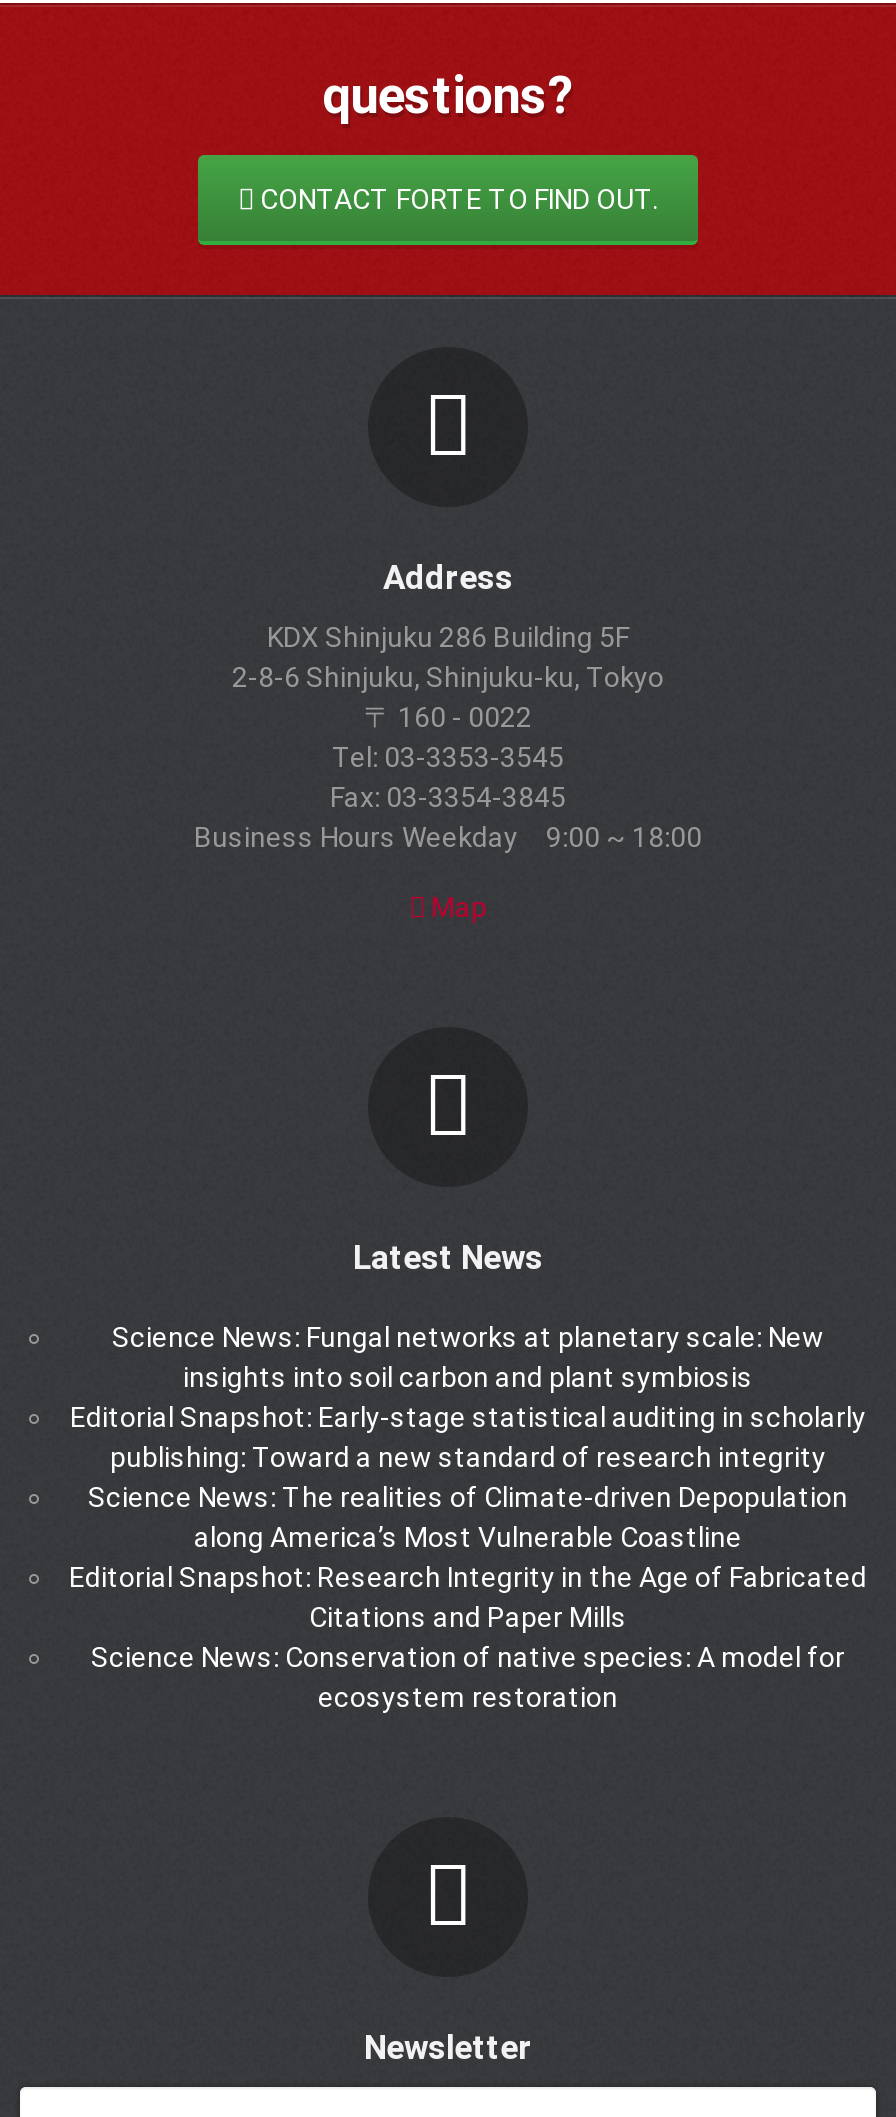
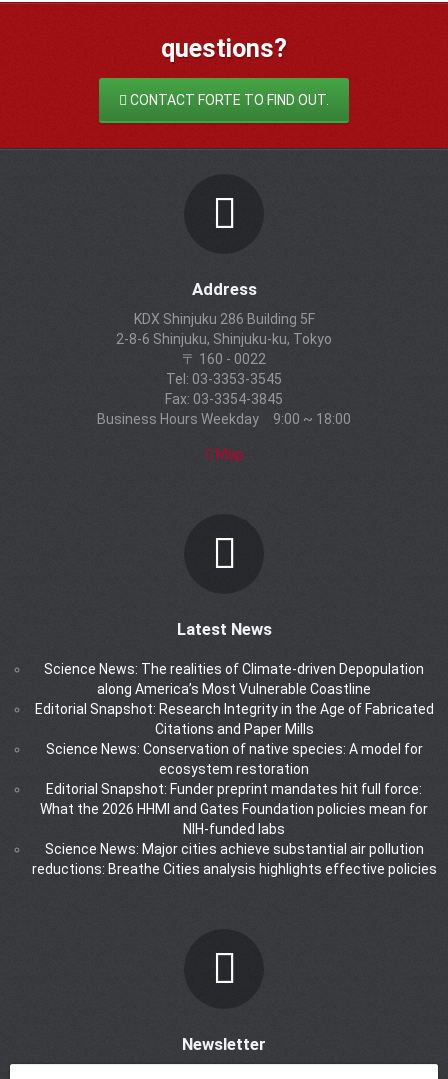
[70,1320,866,1472] Science News: Fungal networks at planetary scale: New | insights into soil carbon and plant symbiosis | Editorial Snapshot: Early-stage statistical auditing in scholarly | publishing: Toward a new standard of research integrity -> none
moved [69,1480,867,1712] -> [34,661,433,777]: Science News: The realities of Climate-driven Depopulation | along America’s Most Vulnerable Coastline | Editorial Snapshot: Research Integrity in the Age of Fabricated | Citations and Paper Mills | Science News: Conservation of native species: A model for | ecosystem restoration
none -> [31,781,436,877] Editorial Snapshot: Funder preprint mandates hit full force: | What the 2026 HHMI and Gates Foundation policies mean for | NIH-funded labs | Science News: Major cities achieve substantial air pollution | reductions: Breathe Cities analysis highlights effective policies

